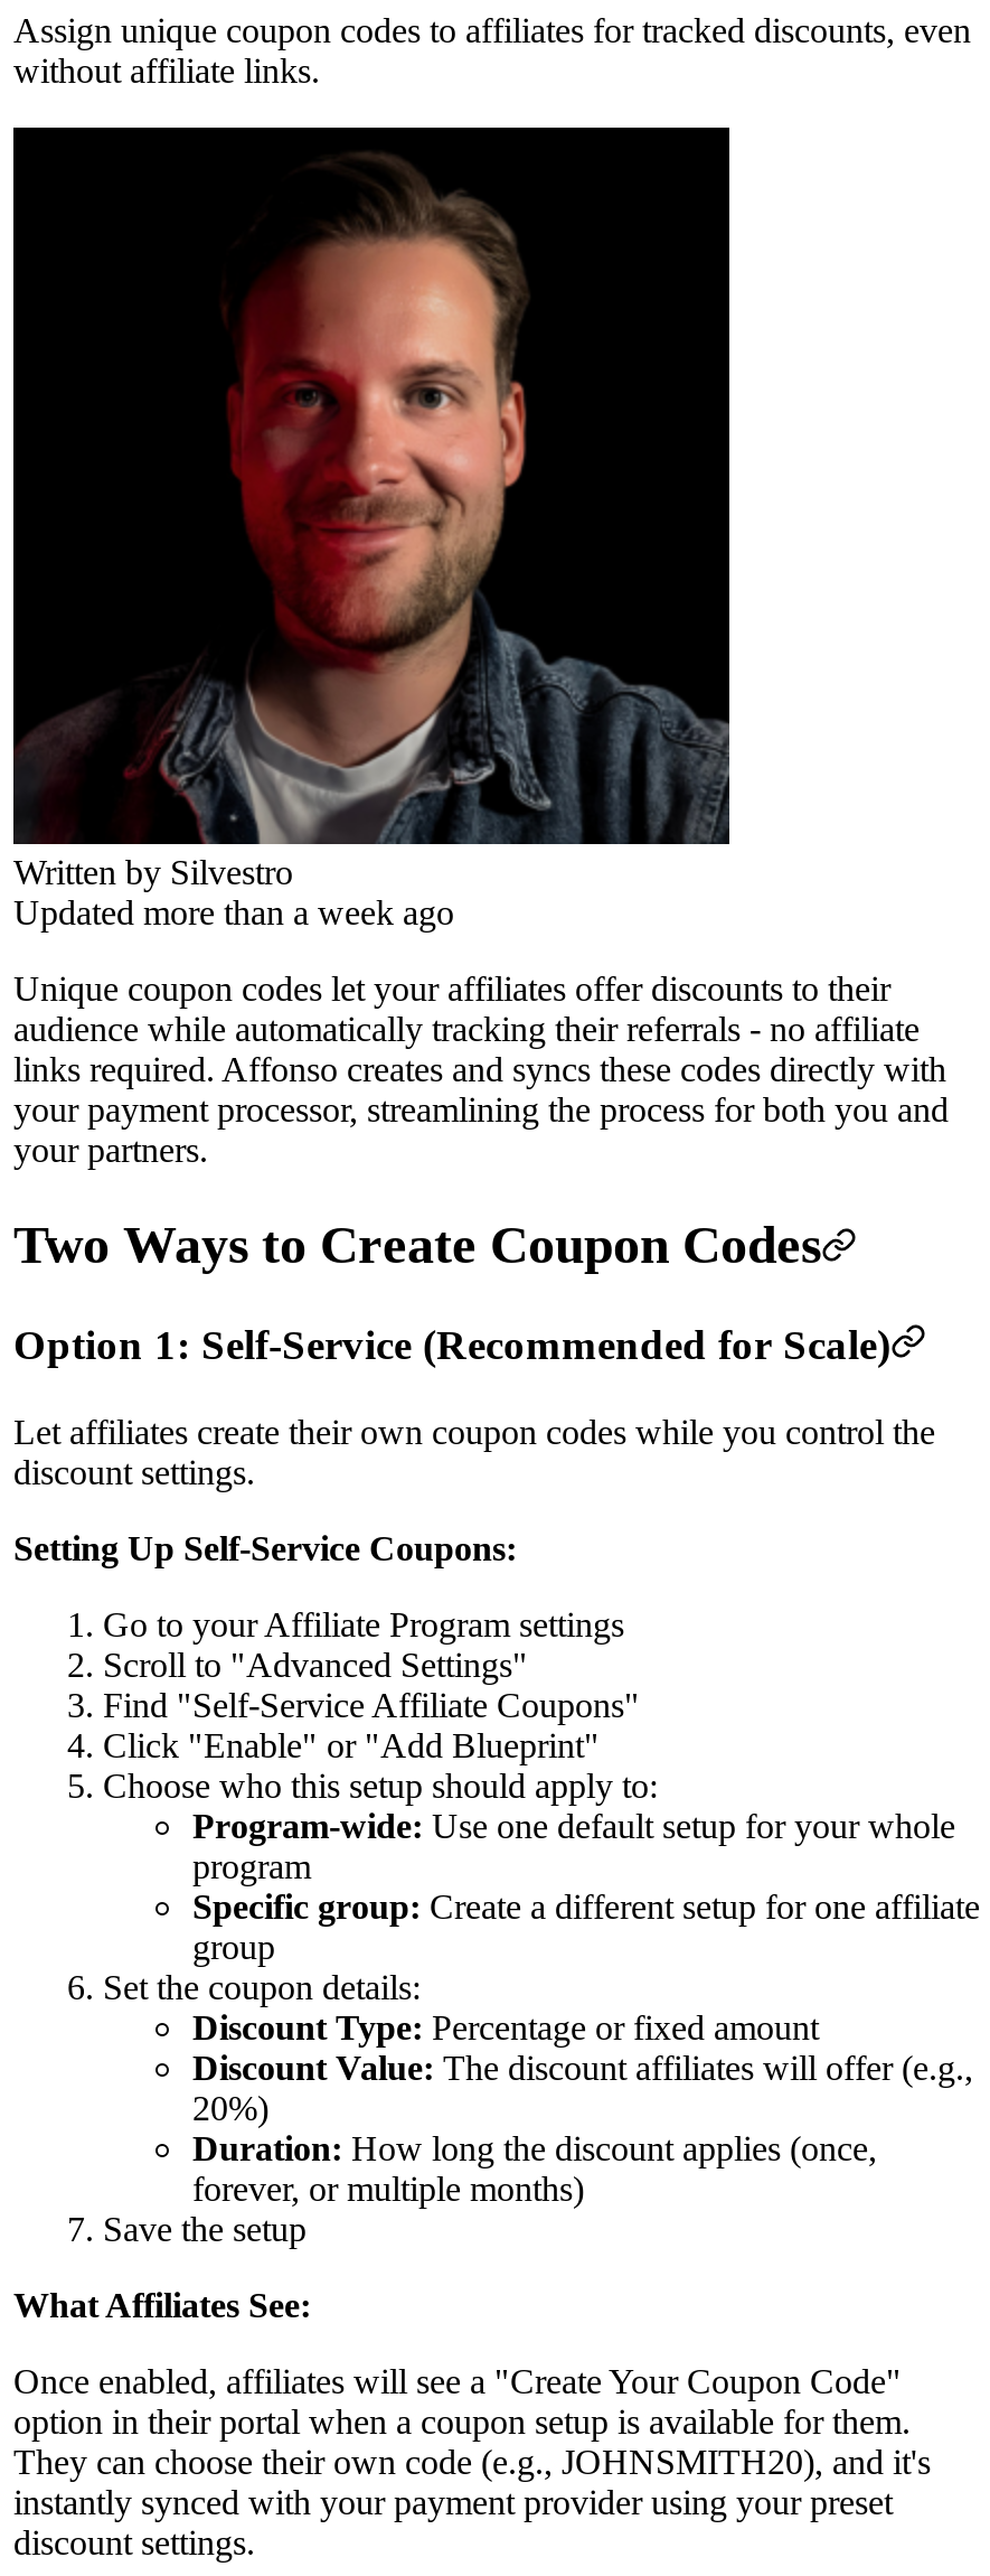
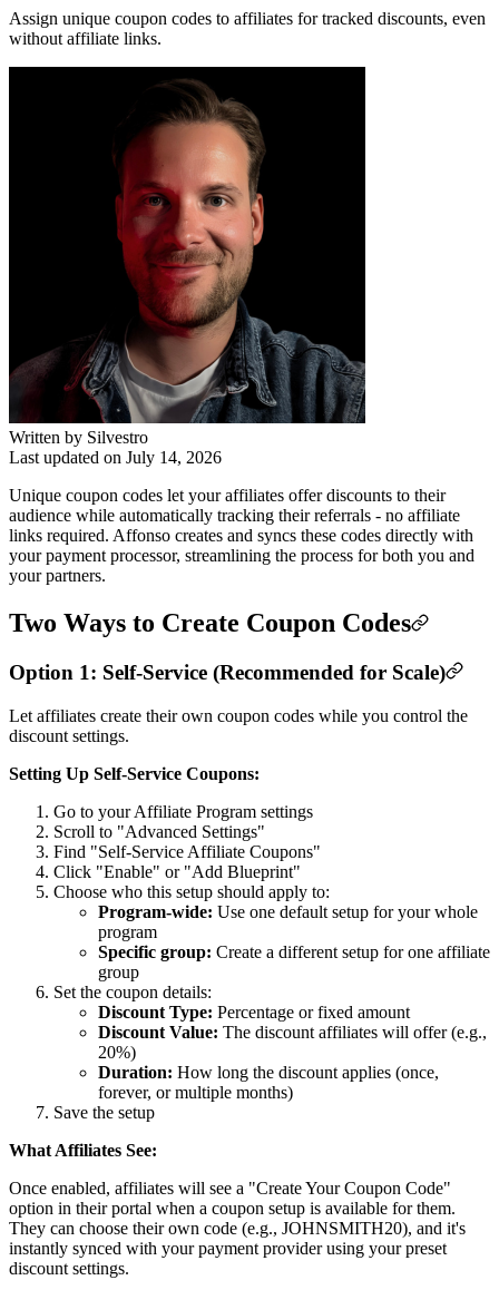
[13,894,454,933] Updated more than a week ago -> [9,448,222,467] Last updated on July 14, 2026

